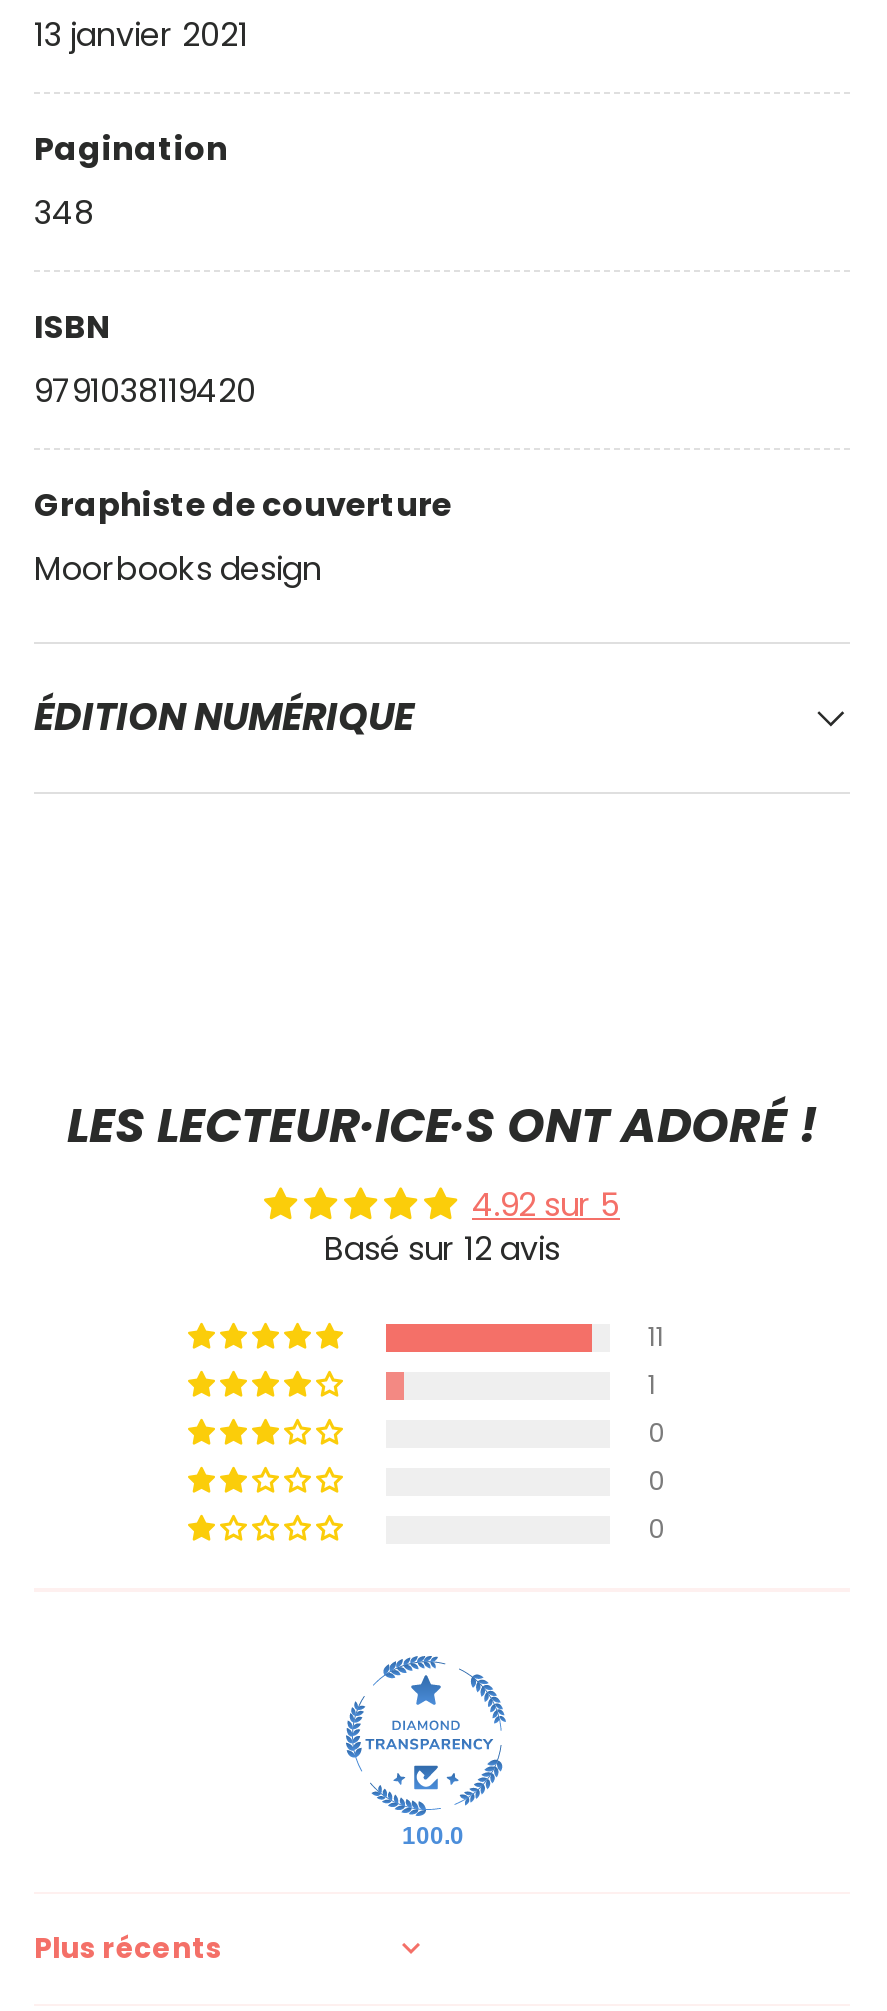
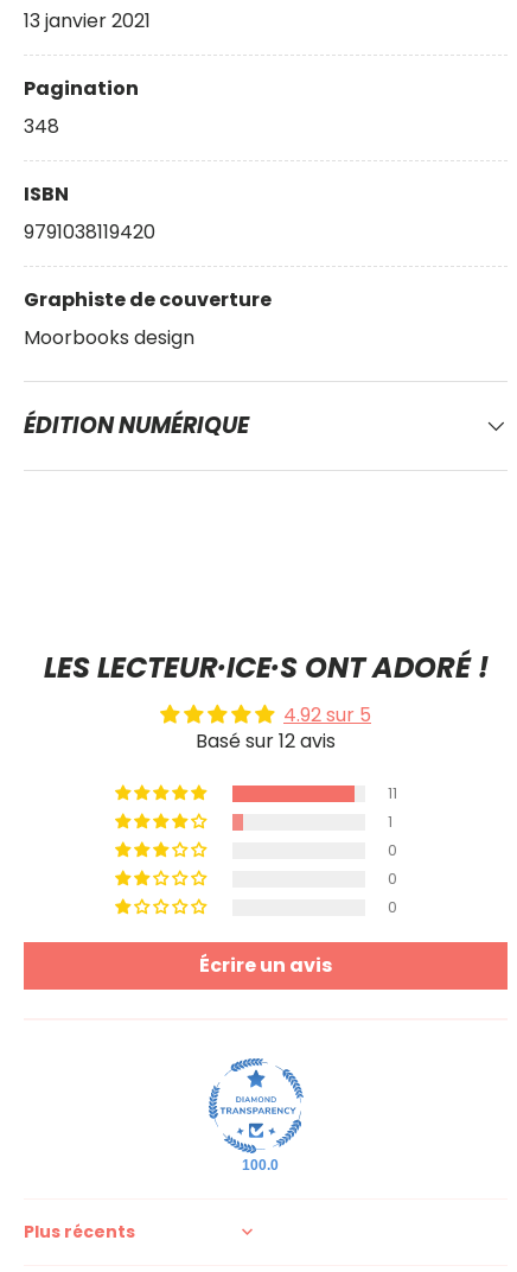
none -> [199,951,332,978] Écrire un avis

